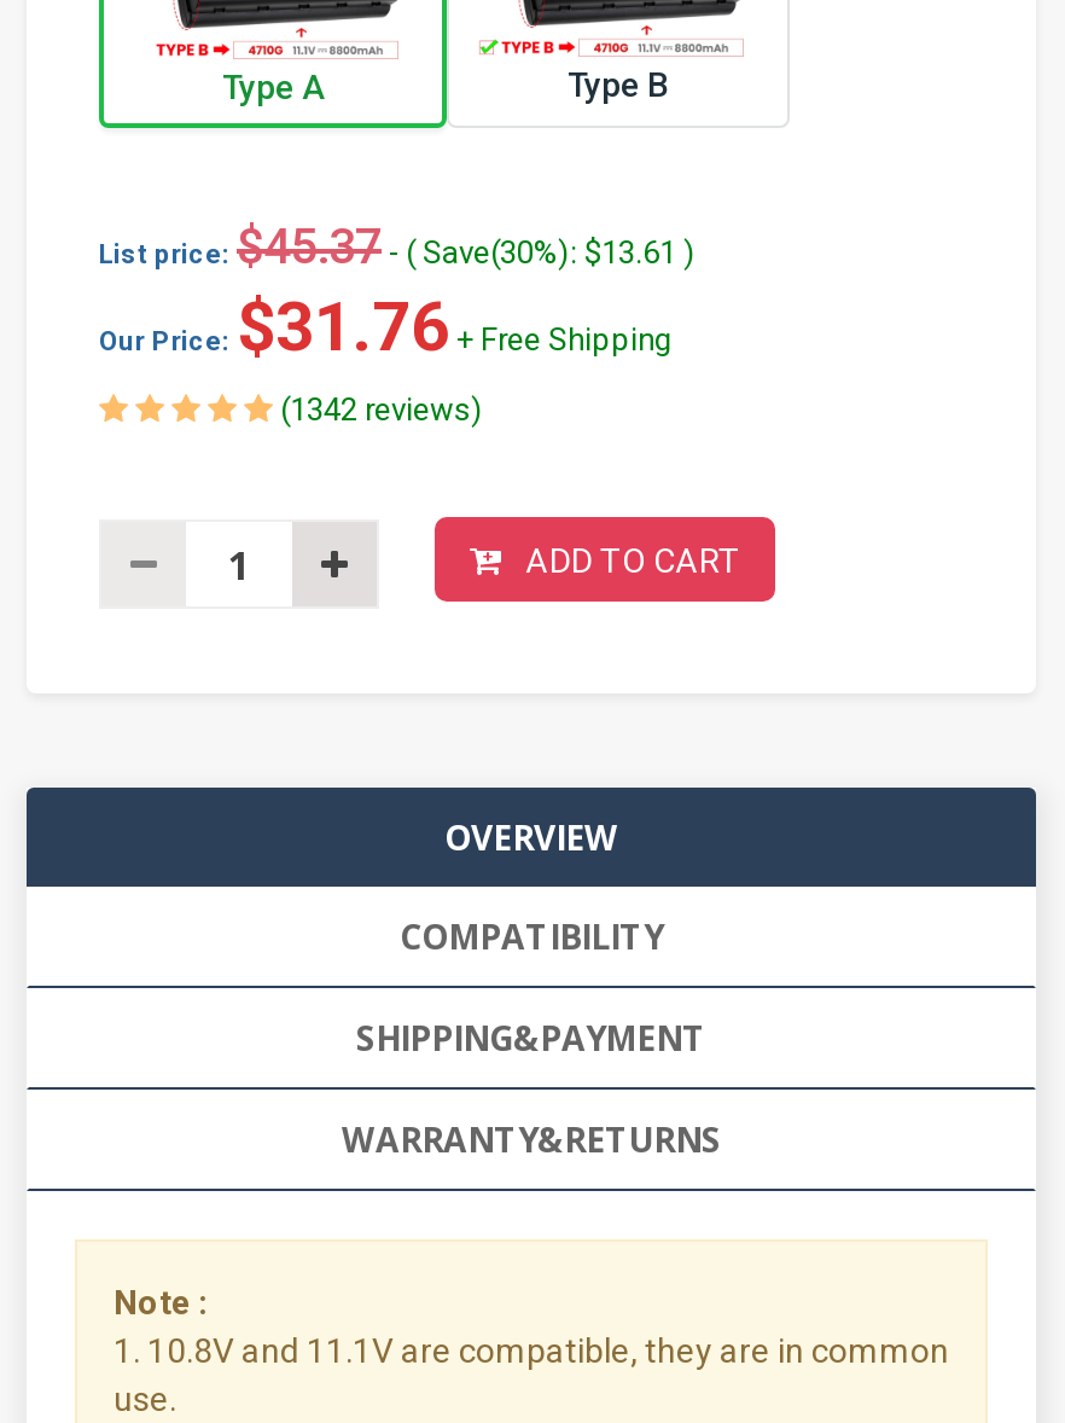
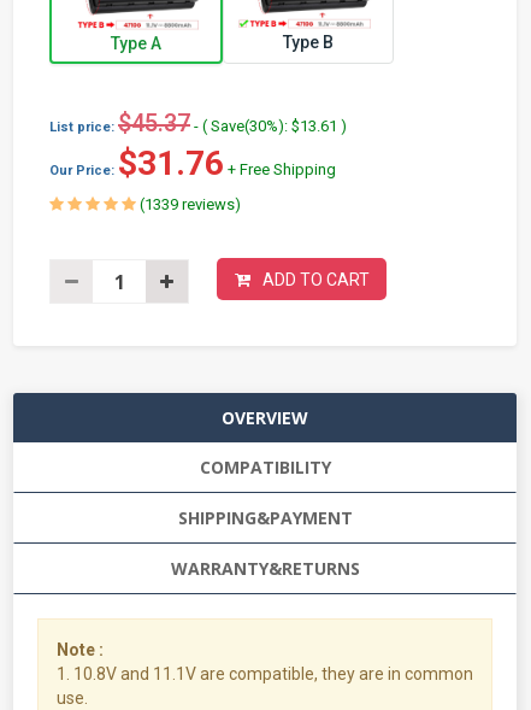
[273,391,483,428] (1342 reviews) -> [136,195,241,213] (1339 reviews)

